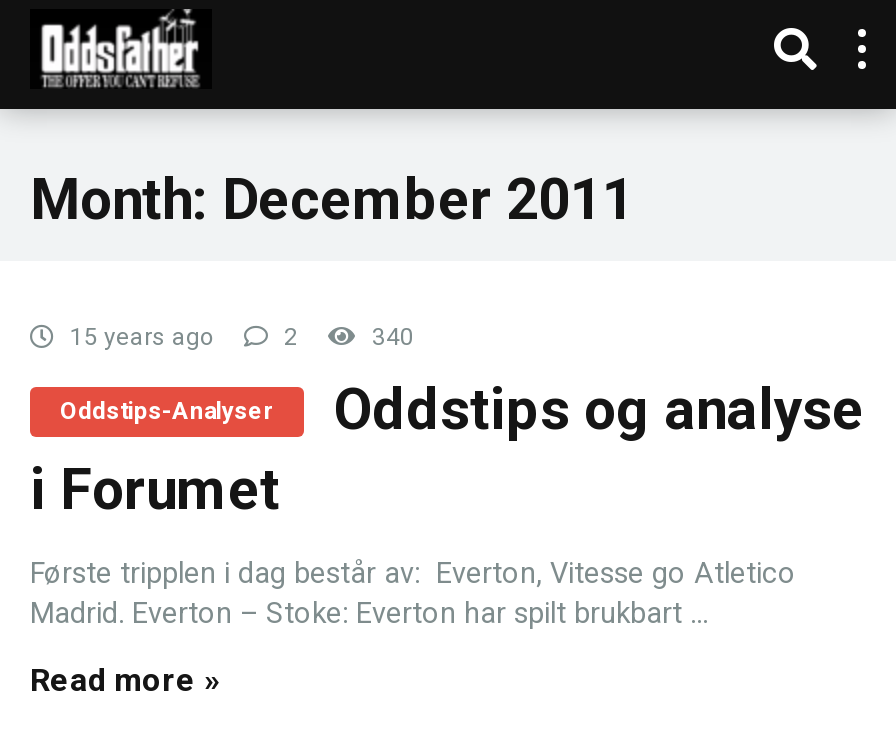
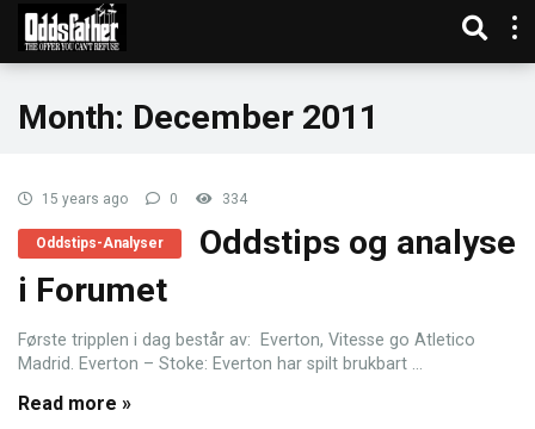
[278,323,298,351] 2 -> [166,191,178,207] 0
[366,323,414,351] 340 -> [219,191,247,207] 334

